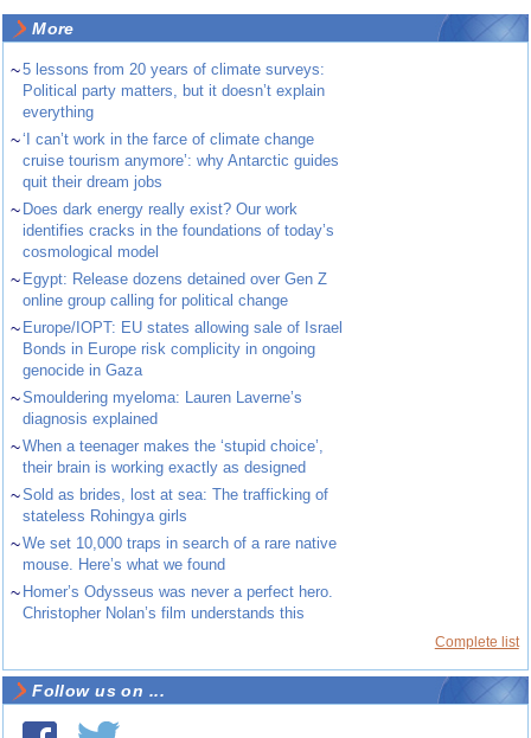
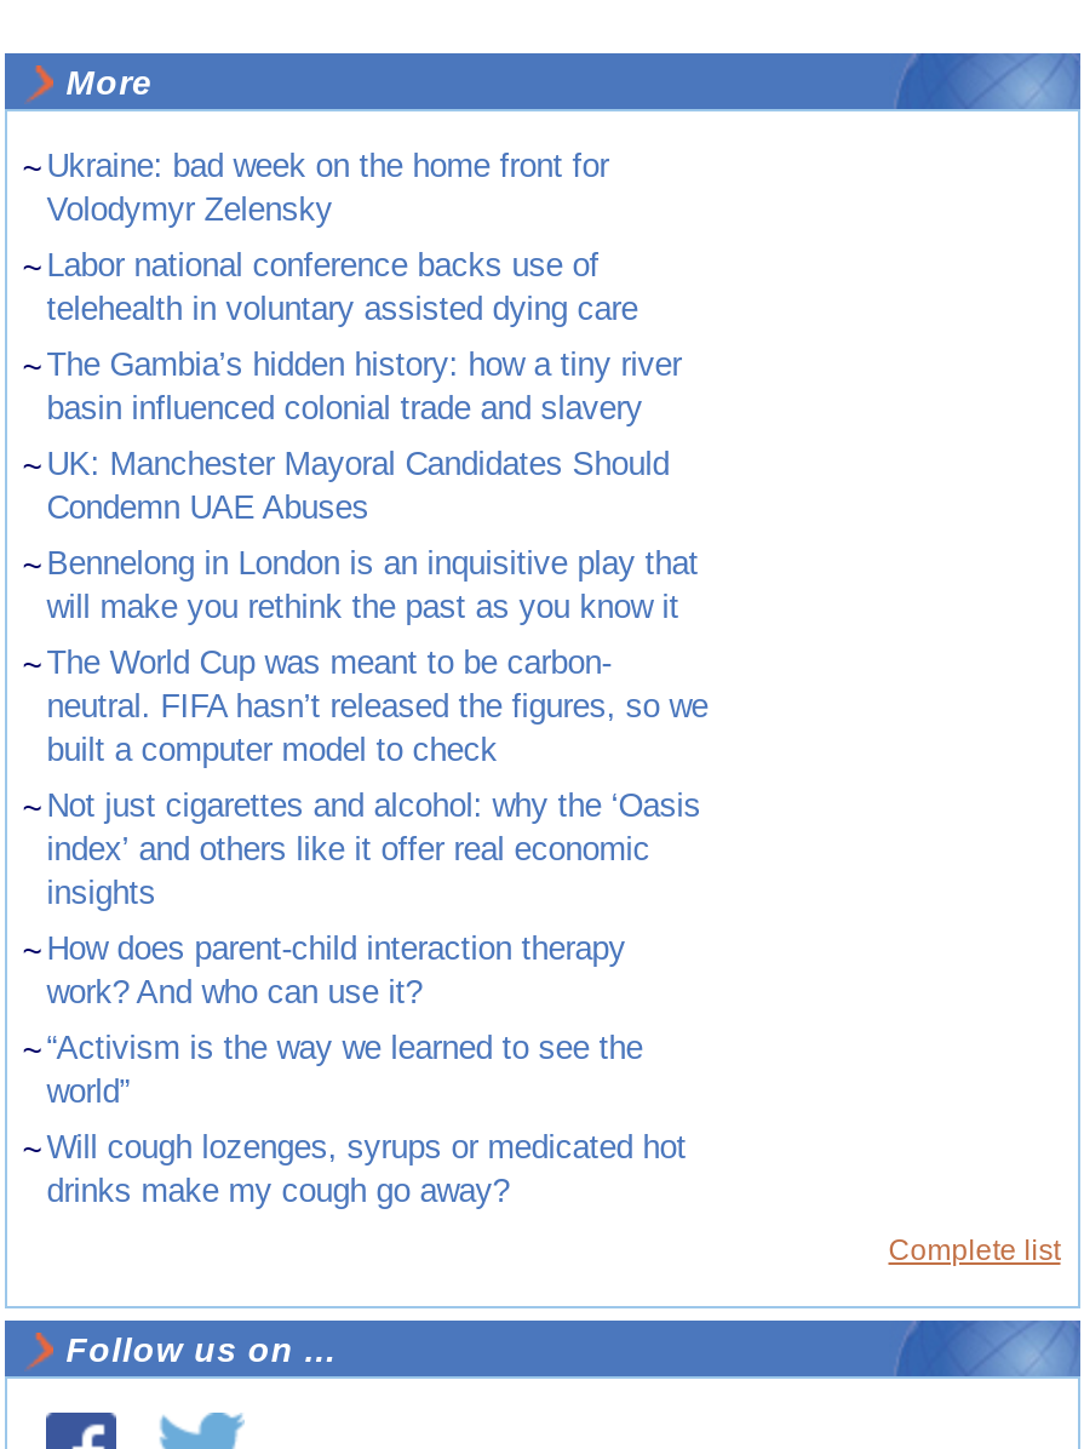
[11,60,325,120] ~ 5 lessons from 20 years of climate surveys: | Political party matters, but it doesn’t explain | everything -> [22,150,608,229] ~ Ukraine: bad week on the home front for | Volodymyr Zelensky
[11,130,339,190] ~ ‘I can’t work in the farce of climate change | cruise tourism anymore’: why Antarctic guides | quit their dream jobs -> [22,249,638,329] ~ Labor national conference backs use of | telehealth in voluntary assisted dying care
[11,200,334,260] ~ Does dark energy really exist? Our work | identifies cracks in the foundations of today’s | cosmological model -> [22,348,681,428] ~ The Gambia’s hidden history: how a tiny river | basin influenced colonial trade and slavery
[11,270,327,309] ~ Egypt: Release dozens detained over Gen Z | online group calling for political change -> [22,448,669,528] ~ UK: Manchester Mayoral Candidates Should | Condemn UAE Abuses
[11,318,343,379] ~ Europe/IOPT: EU states allowing sale of Israel | Bonds in Europe risk complicity in ongoing | genocide in Gaza -> [22,547,698,627] ~ Bennelong in London is an inquisitive play that | will make you rethink the past as you know it
[11,388,302,427] ~ Smouldering myeloma: Lauren Laverne’s | diagnosis explained -> [22,646,708,770] ~ The World Cup was meant to be carbon- | neutral. FIFA hasn’t released the figures, so we | built a computer model to check
[11,437,324,476] ~ When a teenager makes the ‘stupid choice’, | their brain is working exactly as designed -> [22,789,701,913] ~ Not just cigarettes and alcohol: why the ‘Oasis | index’ and others like it offer real economic | insights
[11,485,329,524] ~ Sold as brides, lost at sea: The trafficking of | stateless Rohingya girls -> [22,932,625,1012] ~ How does parent-child interaction therapy | work? And who can use it?
[11,534,337,573] ~ We set 10,000 traps in search of a rare native | mouse. Here’s what we found -> [22,1032,642,1111] ~ “Activism is the way we learned to see the | world”
[11,582,333,622] ~ Homer’s Odysseus was never a perfect hero. | Christopher Nolan’s film understands this -> [22,1131,686,1211] ~ Will cough lozenges, syrups or medicated hot | drinks make my cough go away?

